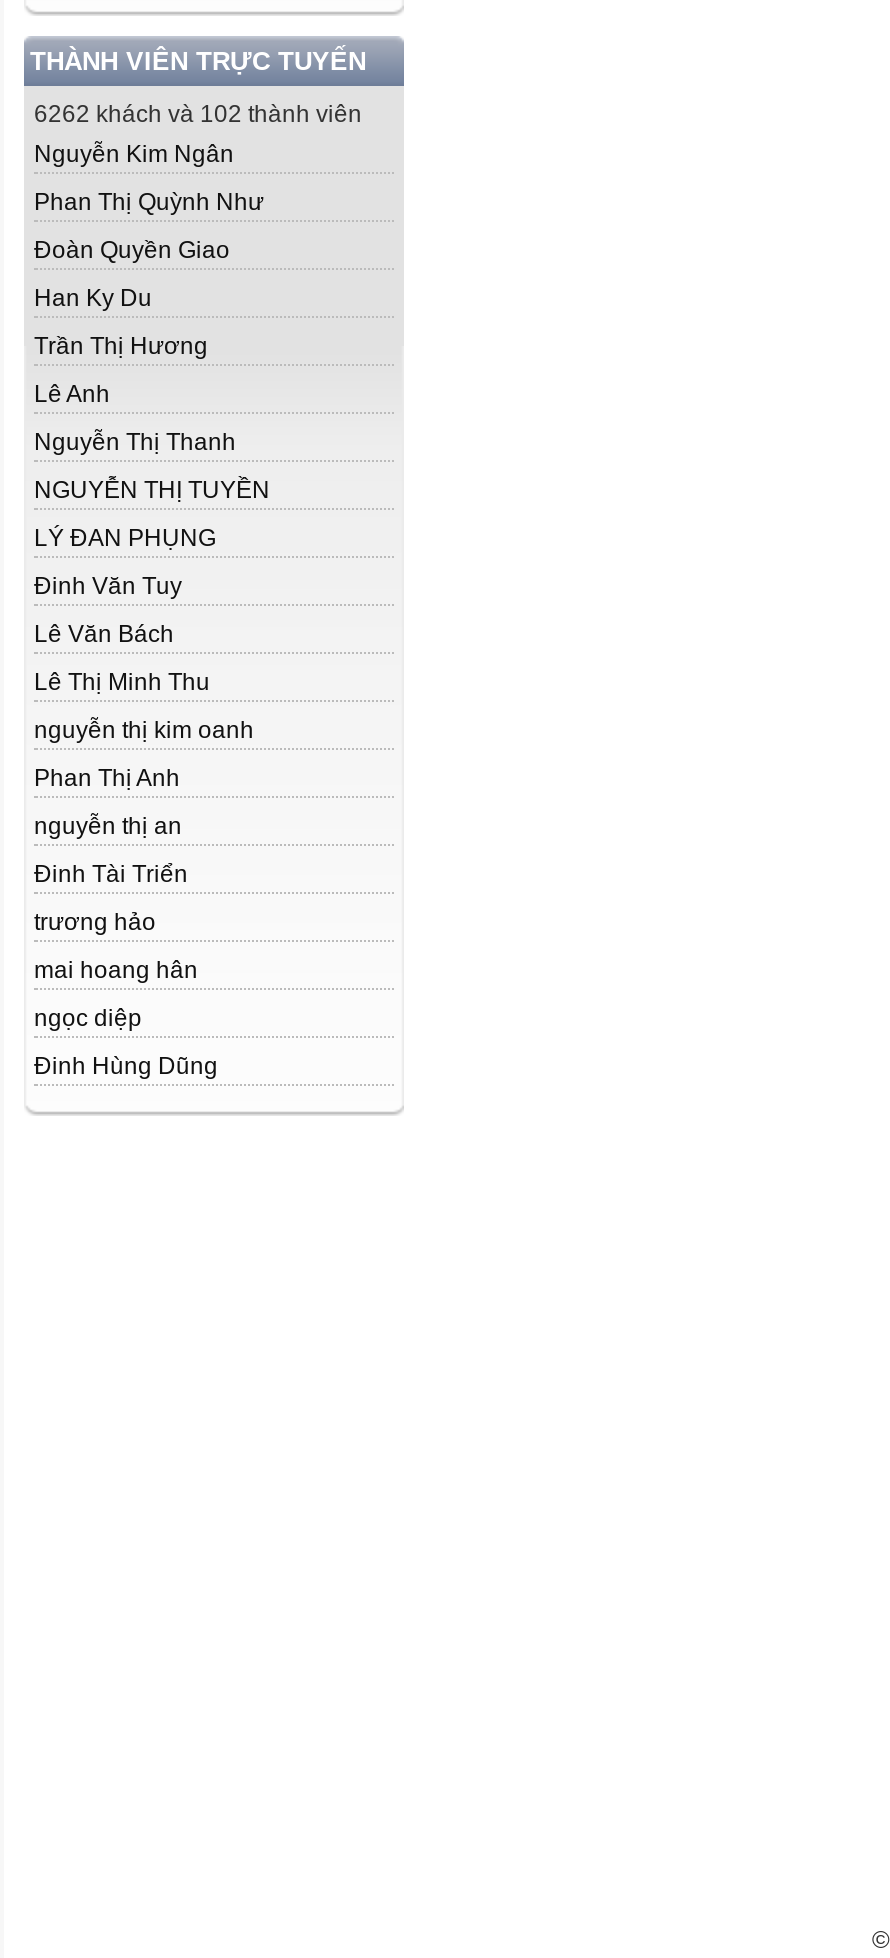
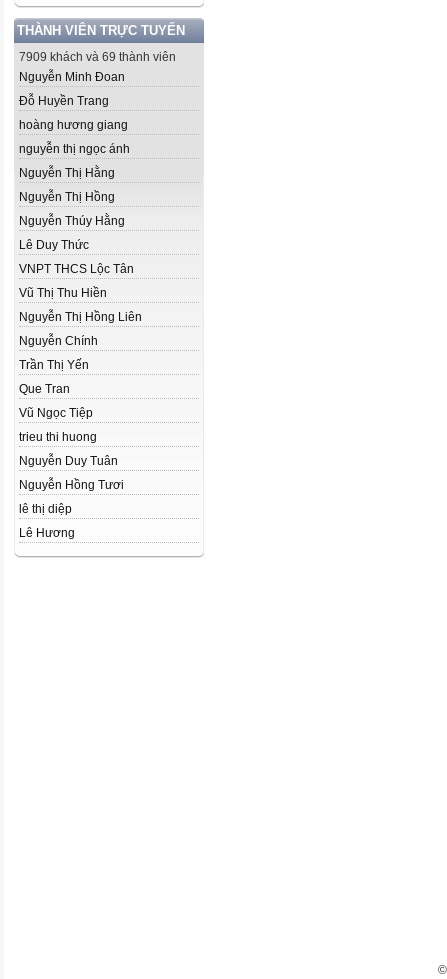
[34,100,362,168] 6262 khách và 102 thành viên | Nguyễn Kim Ngân -> [19,50,176,84] 7909 khách và 69 thành viên | Nguyễn Minh Đoan
[34,188,264,216] Phan Thị Quỳnh Như -> [19,94,109,108] Đỗ Huyền Trang
[34,236,230,264] Đoàn Quyền Giao -> [19,118,128,132] hoàng hương giang
[34,284,152,312] Han Ky Du -> [19,142,130,156] nguyễn thị ngọc ánh
[34,332,208,360] Trần Thị Hương -> [19,166,115,180] Nguyễn Thị Hằng
[34,380,110,408] Lê Anh -> [19,190,115,204] Nguyễn Thị Hồng
[34,428,236,456] Nguyễn Thị Thanh -> [19,214,125,228] Nguyễn Thúy Hằng
[34,476,270,504] NGUYỄN THỊ TUYỀN -> [19,238,89,252] Lê Duy Thức
[34,524,216,552] LÝ ĐAN PHỤNG -> [19,262,134,276] VNPT THCS Lộc Tân
[34,572,182,600] Đinh Văn Tuy -> [19,286,107,300] Vũ Thị Thu Hiền
[34,620,174,648] Lê Văn Bách -> [19,310,142,324] Nguyễn Thị Hồng Liên
[34,668,210,696] Lê Thị Minh Thu -> [19,334,98,348] Nguyễn Chính
[34,716,254,744] nguyễn thị kim oanh -> [19,358,89,372] Trần Thị Yến
[34,764,180,792] Phan Thị Anh -> [19,382,70,396] Que Tran
[34,812,182,840] nguyễn thị an -> [19,406,93,420] Vũ Ngọc Tiệp
[34,860,188,888] Đinh Tài Triển -> [19,430,97,444] trieu thi huong
[34,908,156,936] trương hảo -> [19,454,118,468] Nguyễn Duy Tuân
[34,956,198,984] mai hoang hân -> [19,478,124,492] Nguyễn Hồng Tươi
[34,1004,142,1032] ngọc diệp -> [19,502,72,516] lê thị diệp
[34,1052,218,1080] Đinh Hùng Dũng -> [19,526,75,540] Lê Hương

